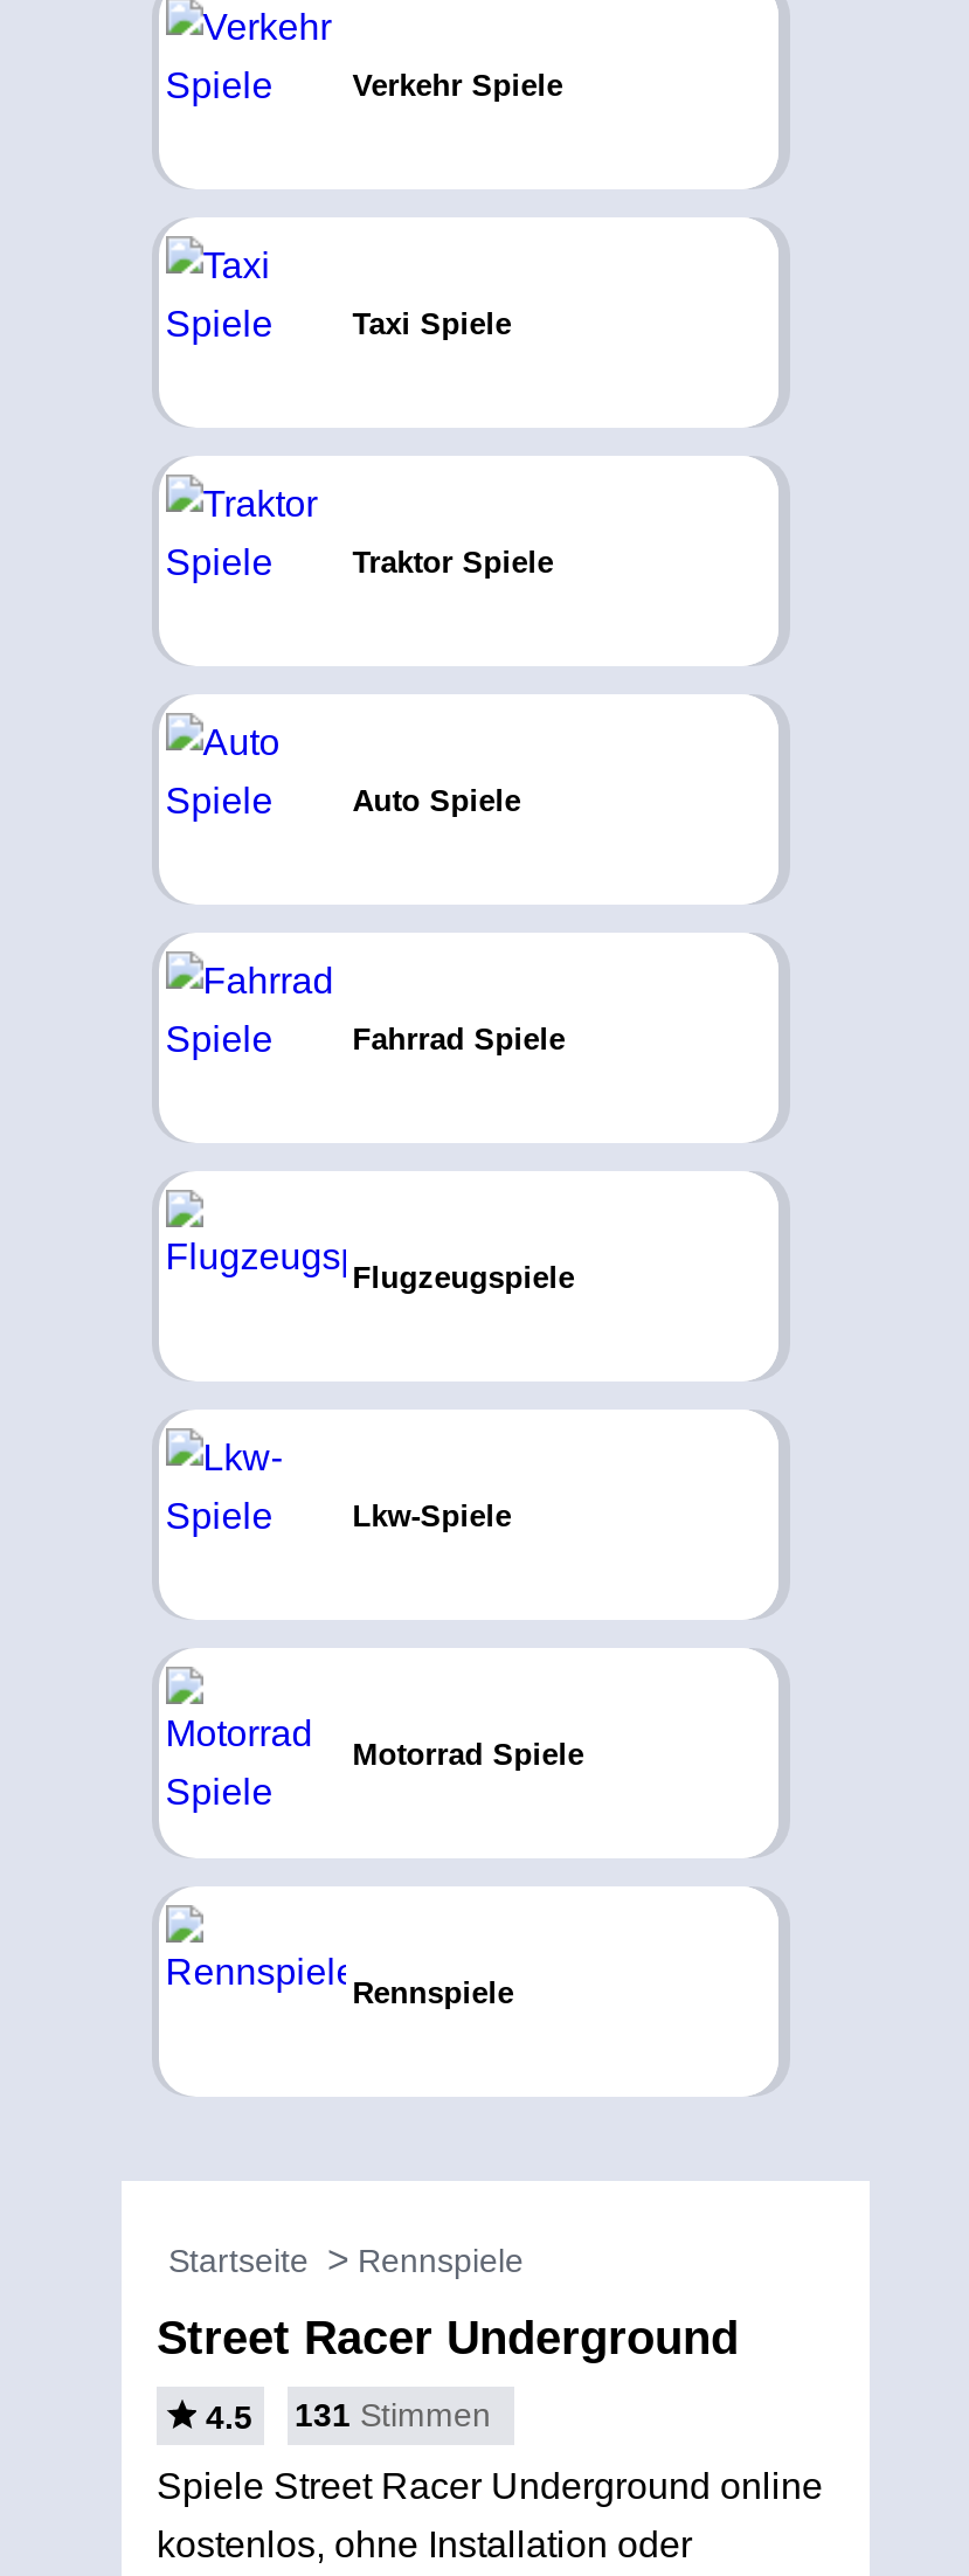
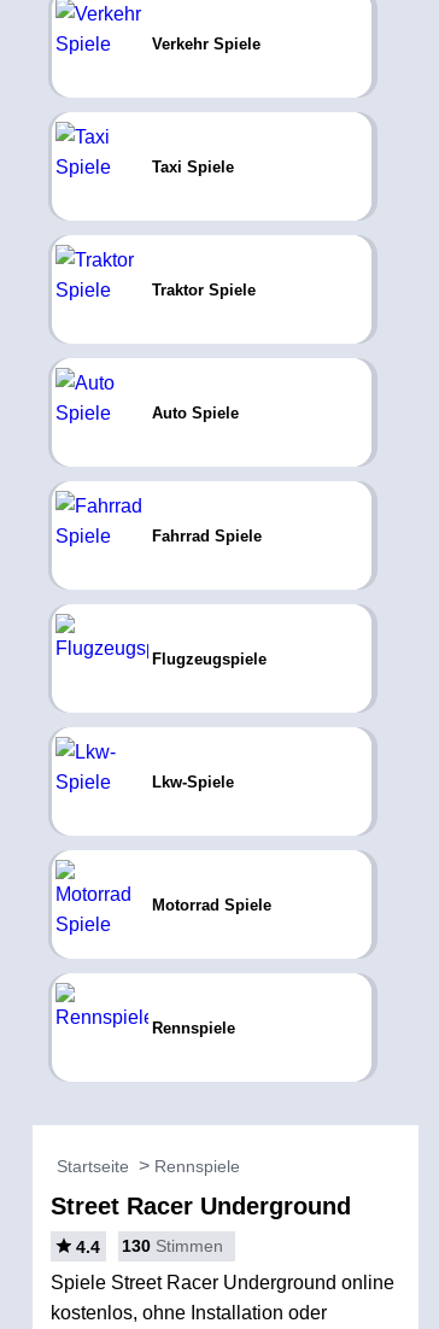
[206,2398,252,2436] 4.5 -> [76,1237,100,1257] 4.4
[295,2396,491,2433] 131 Stimmen -> [122,1236,223,1255] 130 Stimmen

